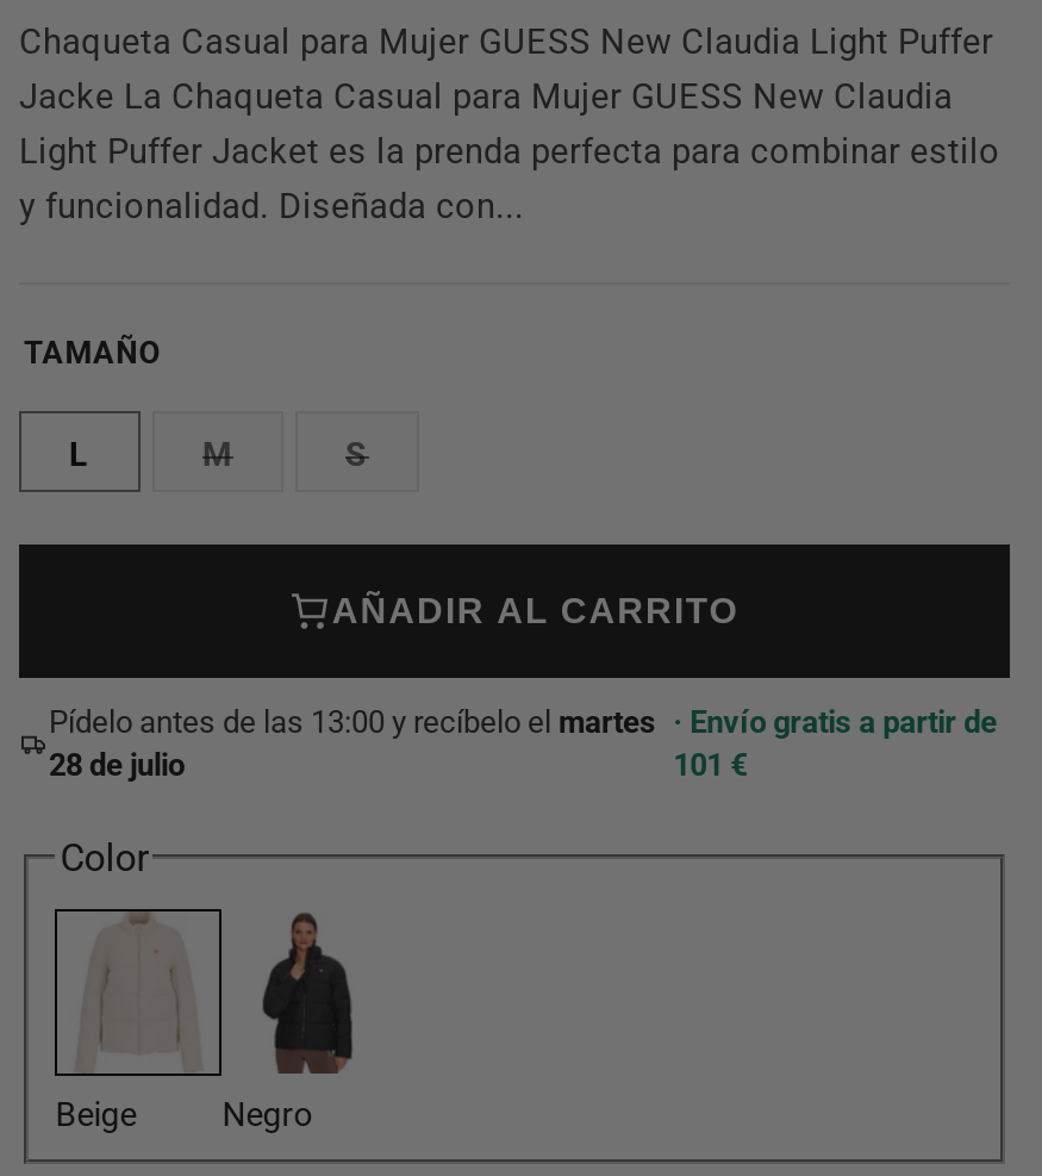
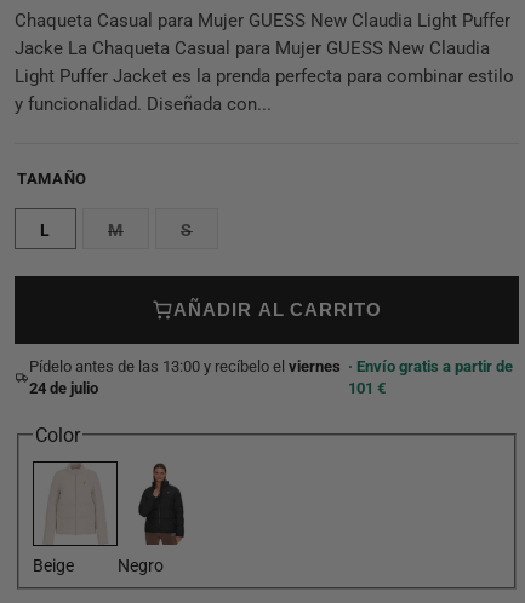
[49,703,656,739] Pídelo antes de las 13:00 y recíbelo el martes -> [30,357,341,375] Pídelo antes de las 13:00 y recíbelo el viernes
[49,746,185,782] 28 de julio -> [30,379,99,397] 24 de julio

